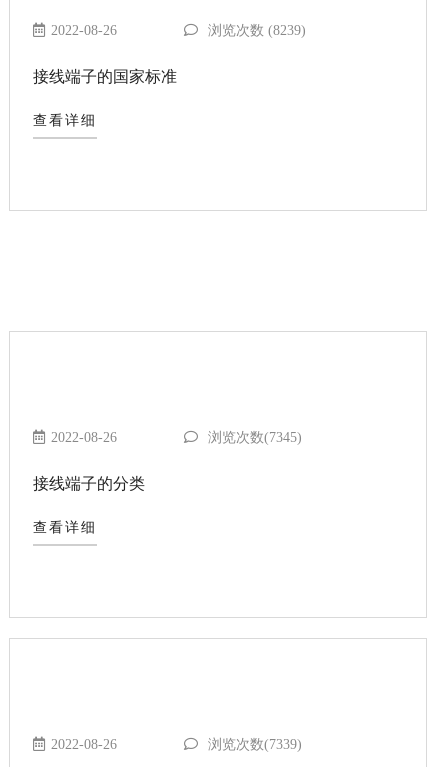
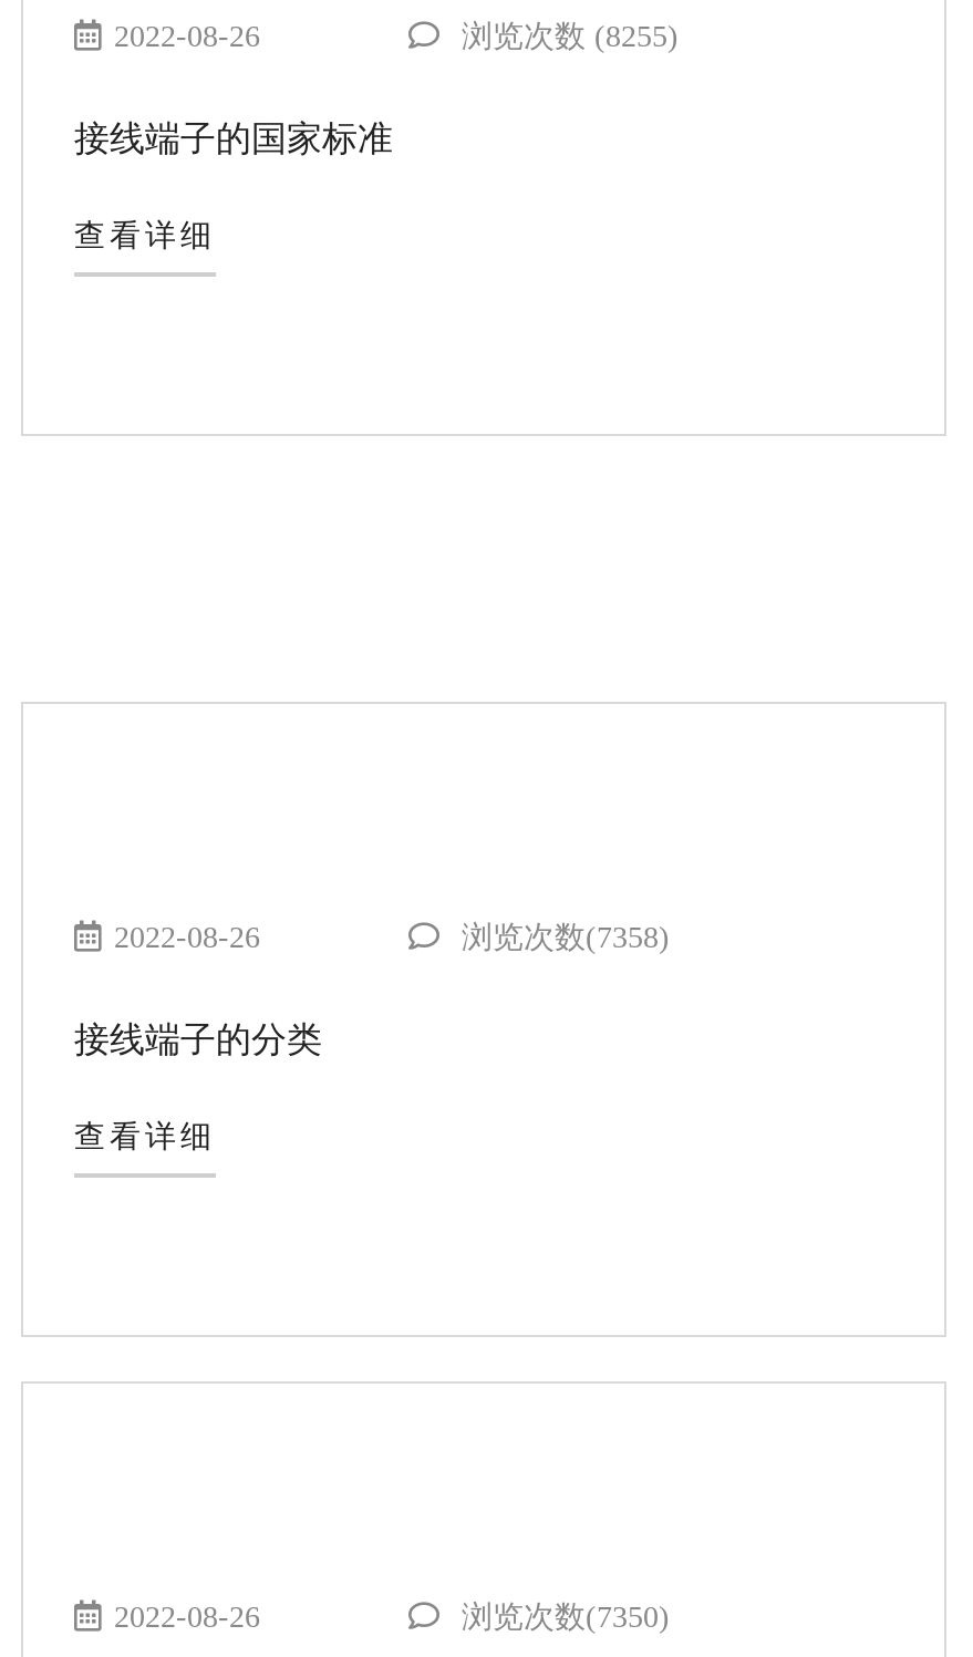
[204,23,306,38] 浏览次数 (8239) -> [453,19,679,52] 浏览次数 (8255)
[204,430,302,445] 浏览次数(7345) -> [453,920,670,953] 浏览次数(7358)
[204,737,302,752] 浏览次数(7339) -> [453,1600,670,1633] 浏览次数(7350)

